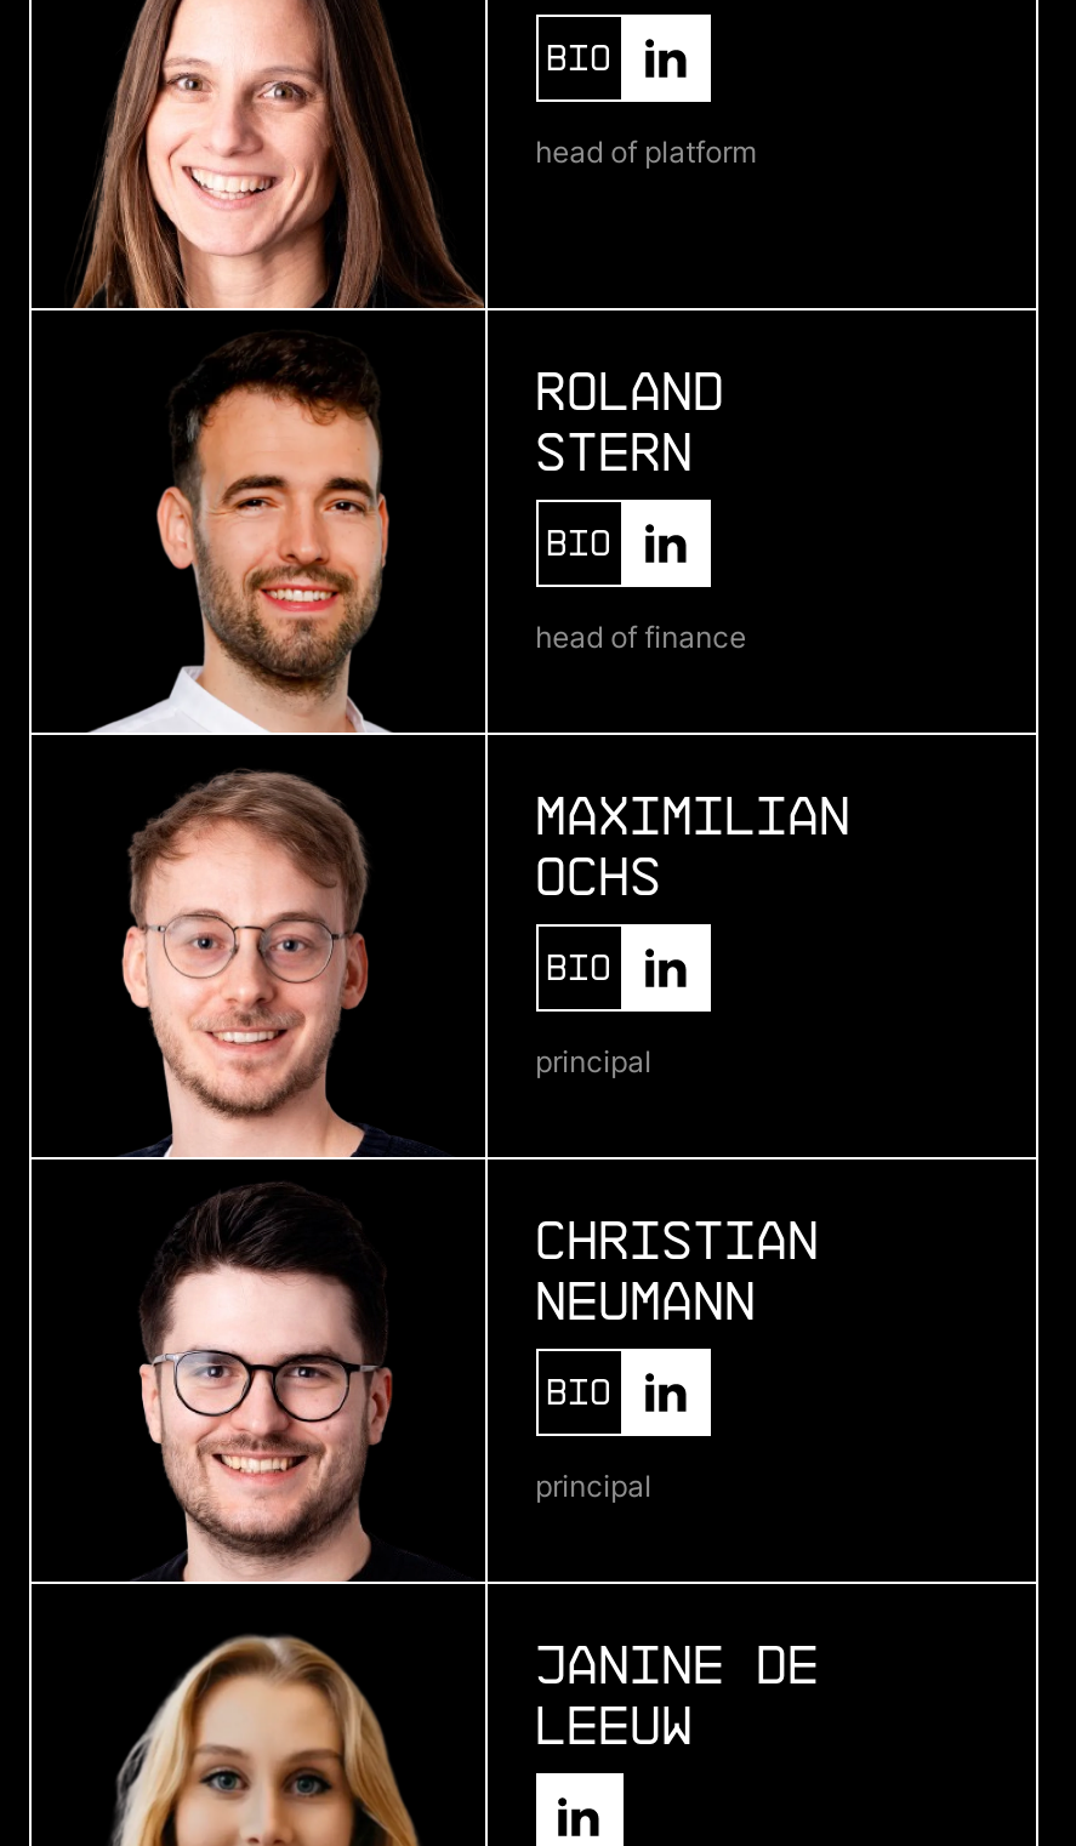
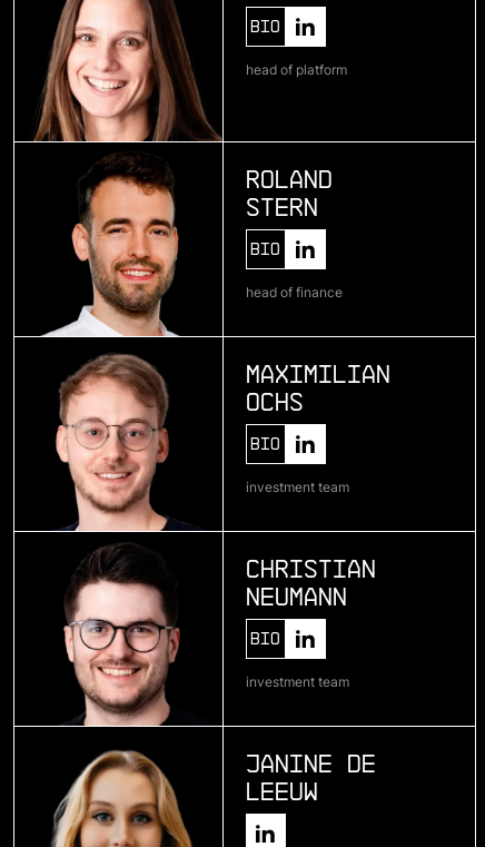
[535,1043,652,1079] principal -> [245,479,349,495] investment team
[535,1468,652,1504] principal -> [245,673,349,690] investment team

